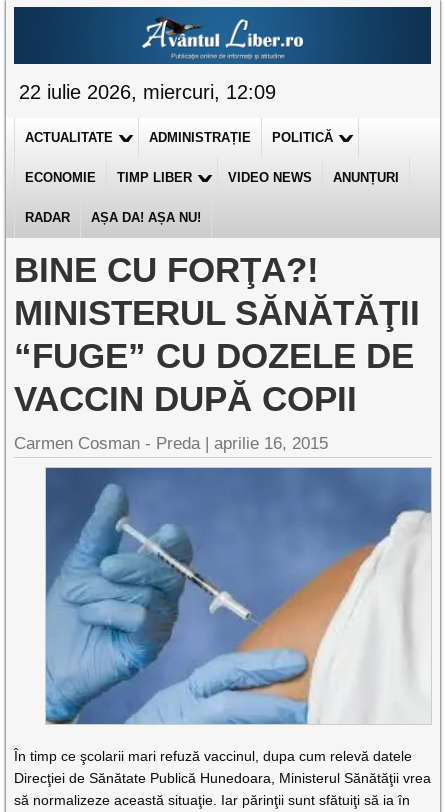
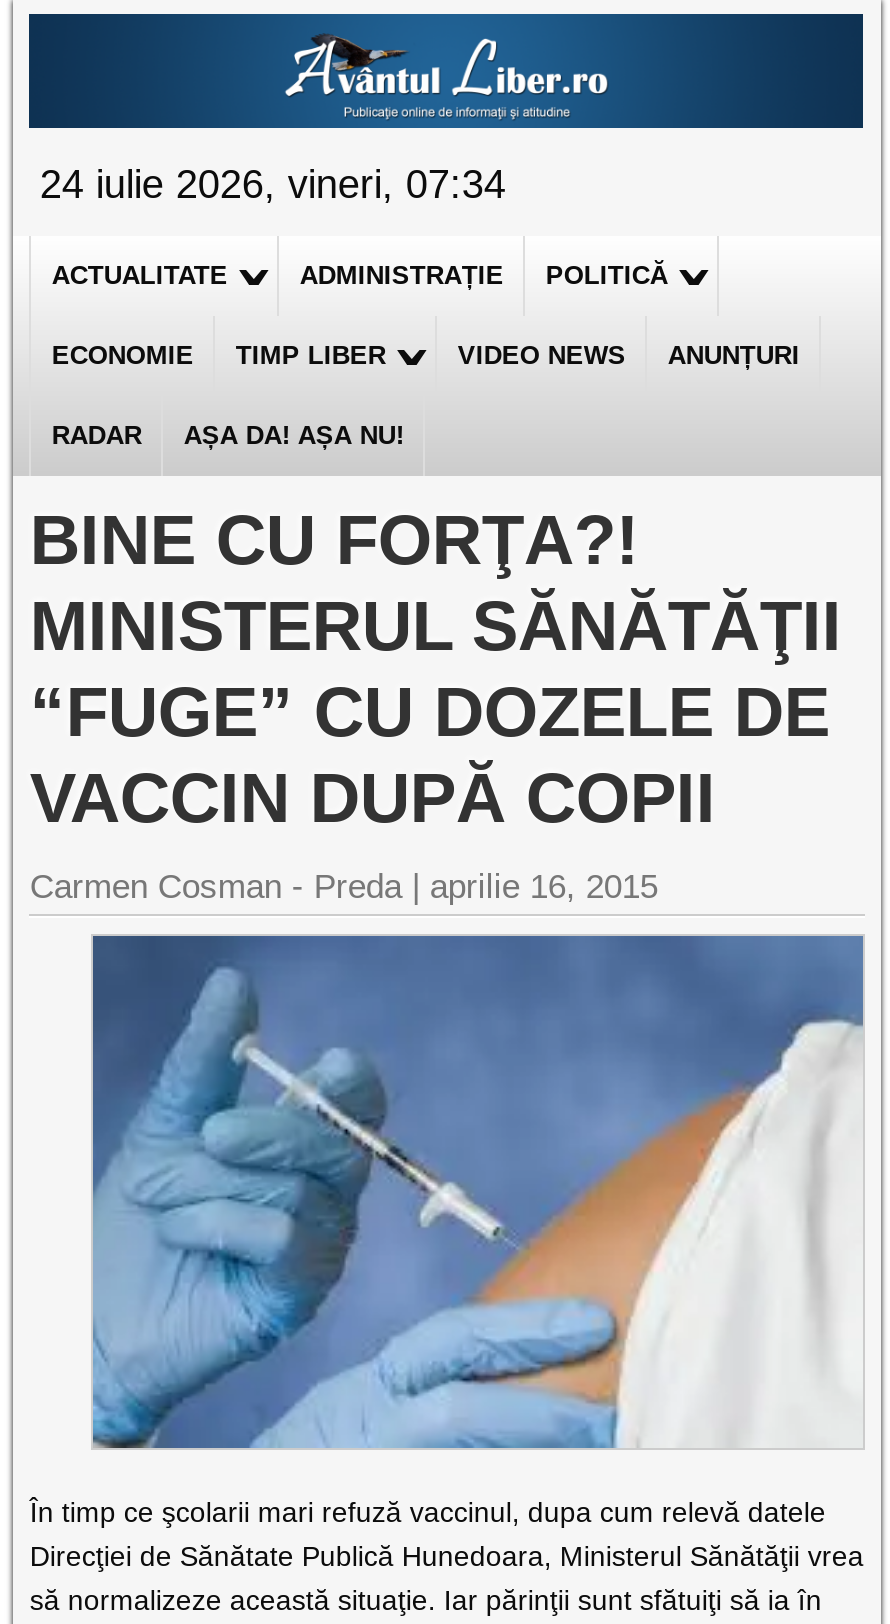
[19,81,276,103] 22 iulie 2026, miercuri, 12:09 -> [40,162,506,206] 24 iulie 2026, vineri, 07:34

